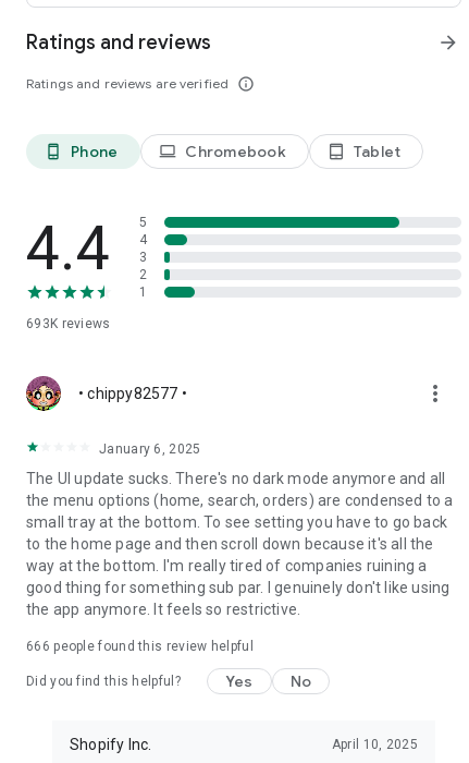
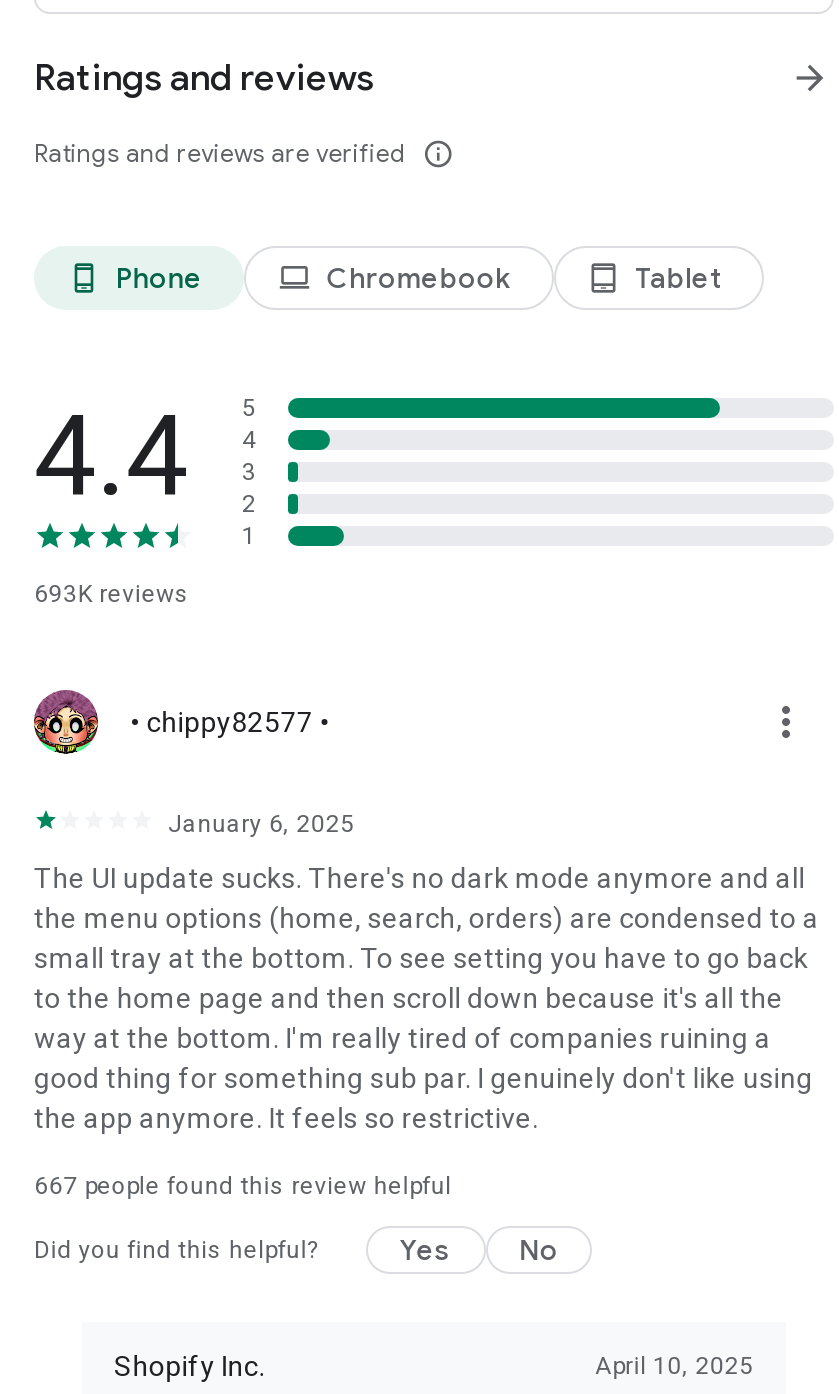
[26,639,253,654] 666 people found this review helpful -> [34,1172,452,1200] 667 people found this review helpful

